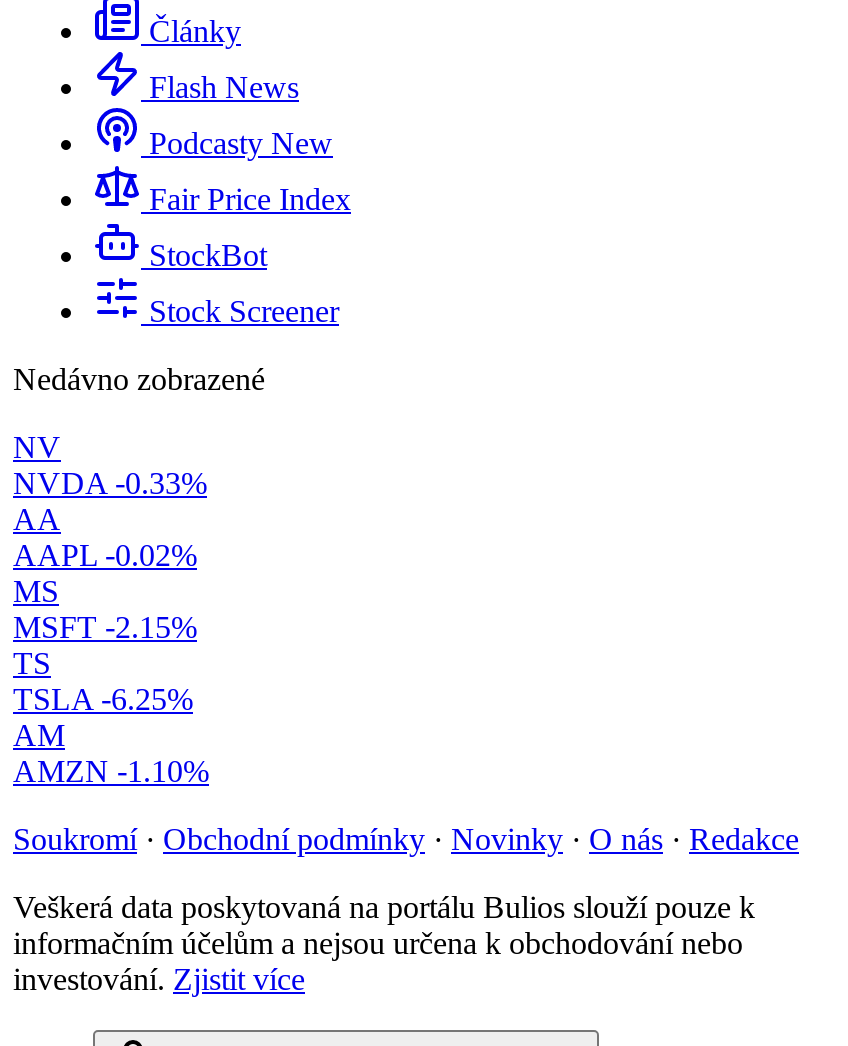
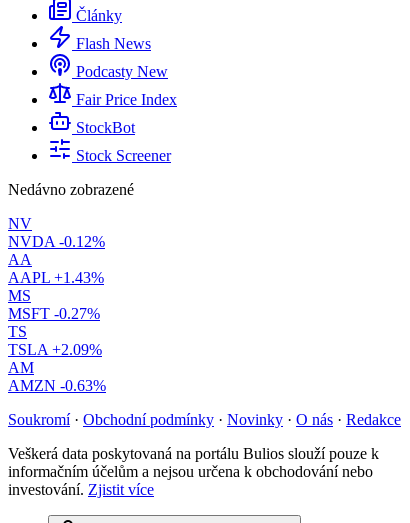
[13,466,207,500] NVDA -0.33% -> [8,233,105,250] NVDA -0.12%
[13,538,197,572] AAPL -0.02% -> [8,269,104,286] AAPL +1.43%
[13,610,197,644] MSFT -2.15% -> [8,305,100,322] MSFT -0.27%
[13,682,193,716] TSLA -6.25% -> [8,341,102,358] TSLA +2.09%
[13,754,209,788] AMZN -1.10% -> [8,377,106,394] AMZN -0.63%

